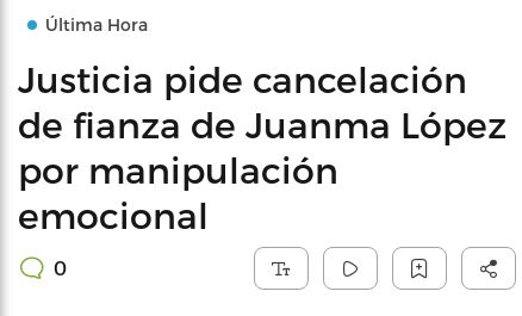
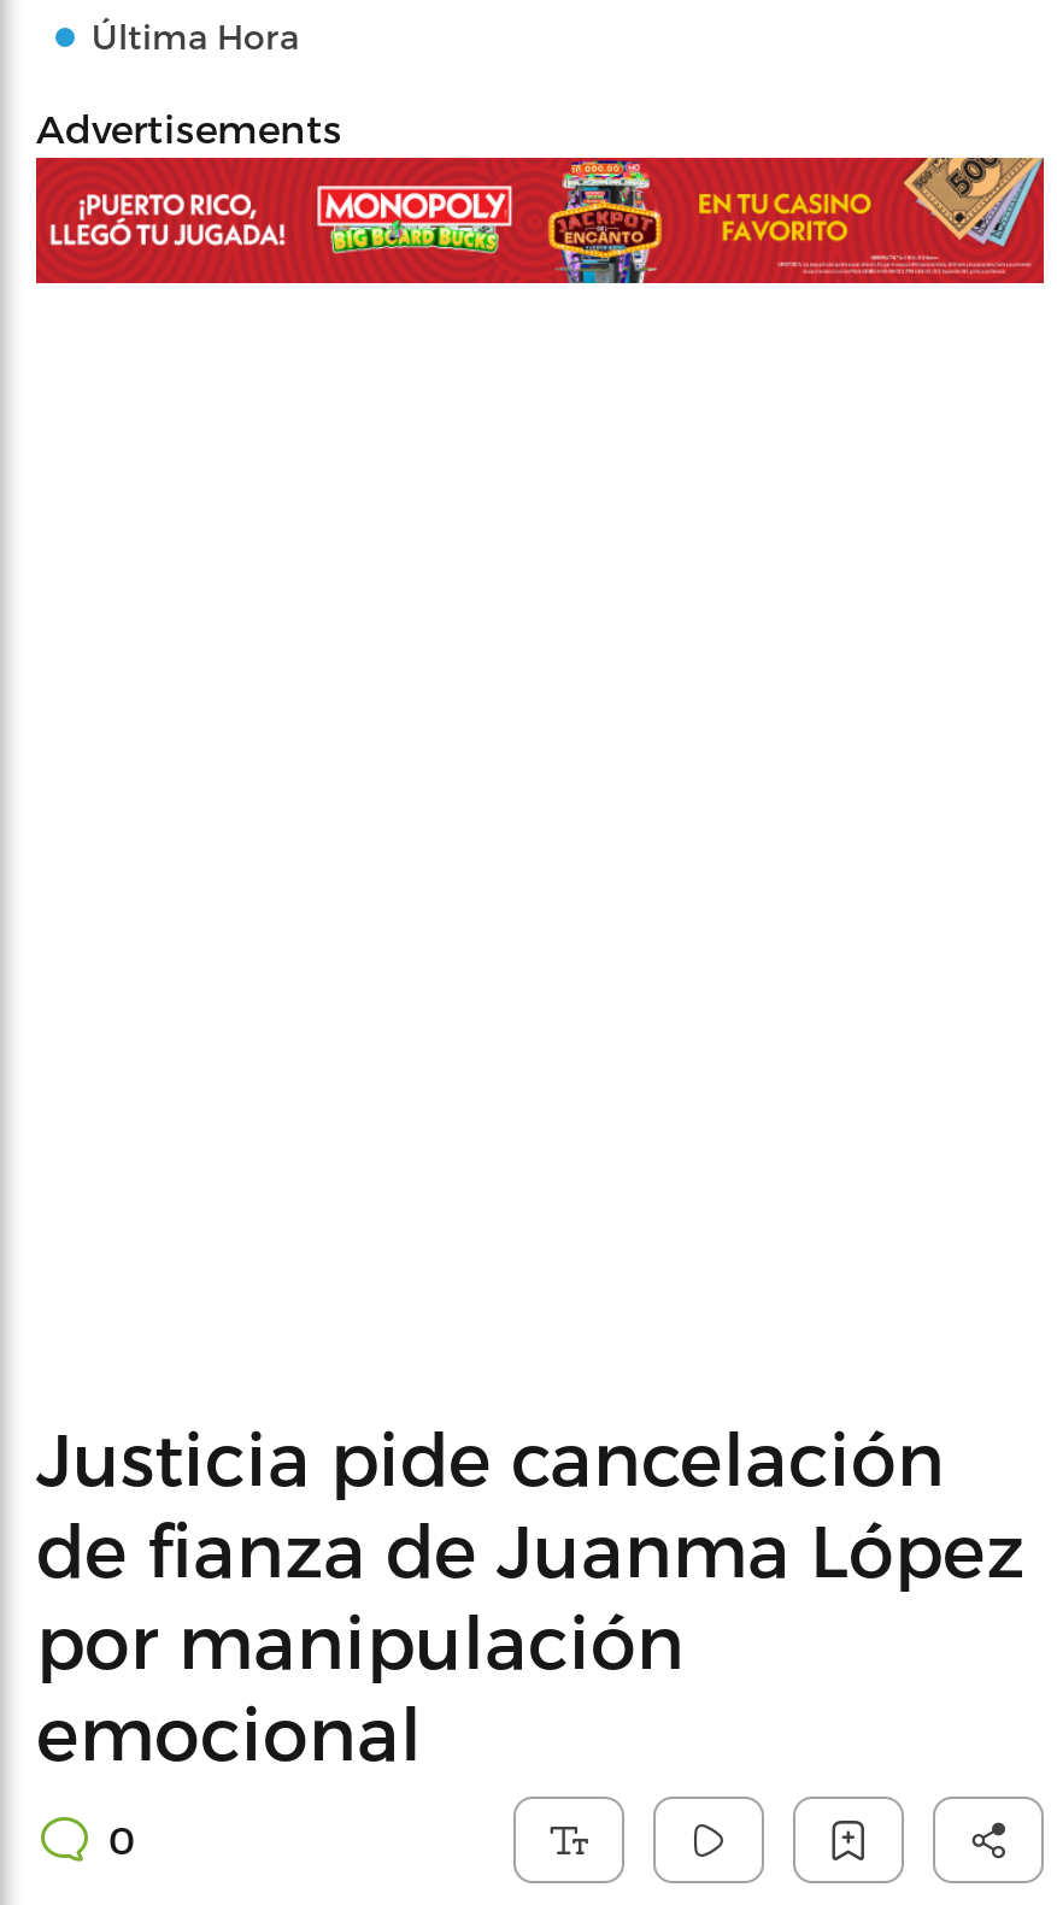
none -> [34,155,1046,286] [image]
none -> [36,105,342,151] Advertisements

